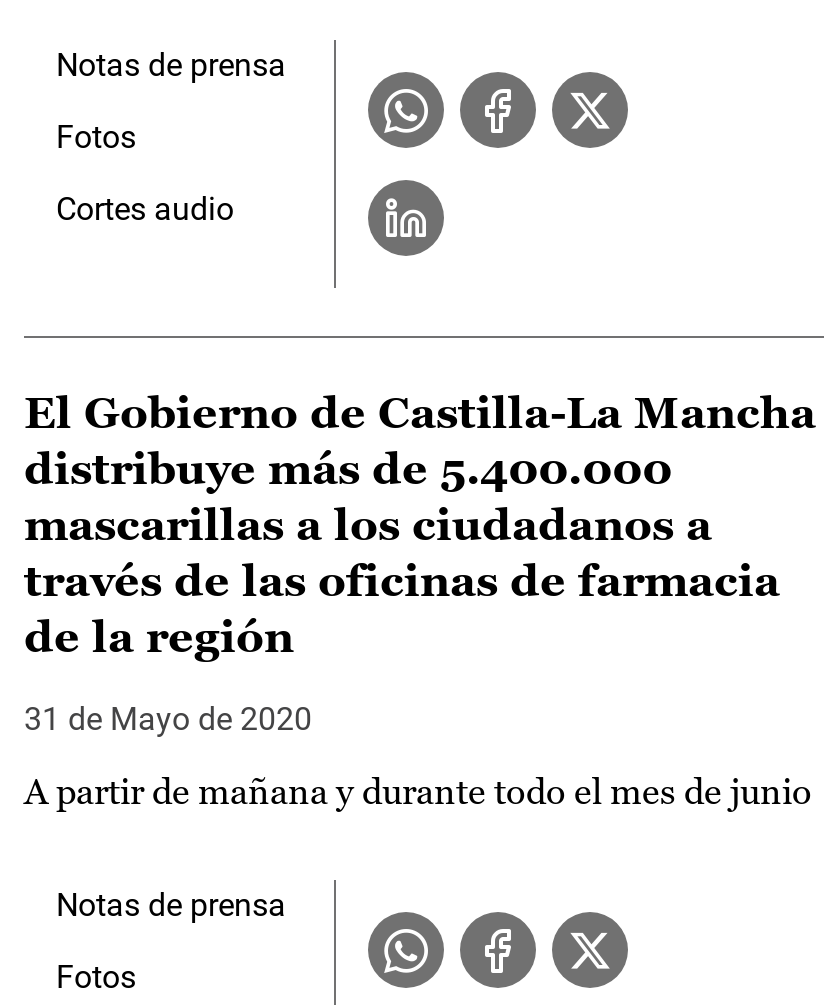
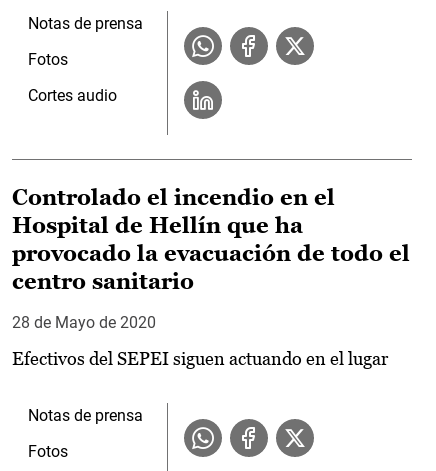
[24,388,816,662] El Gobierno de Castilla-La Mancha | distribuye más de 5.400.000 | mascarillas a los ciudadanos a | través de las oficinas de farmacia | de la región -> [12,185,410,294] Controlado el incendio en el | Hospital de Hellín que ha | provocado la evacuación de todo el | centro sanitario
[24,700,312,738] 31 de Mayo de 2020 -> [12,313,156,332] 28 de Mayo de 2020
[24,770,812,812] A partir de mañana y durante todo el mes de junio -> [12,348,388,369] Efectivos del SEPEI siguen actuando en el lugar

